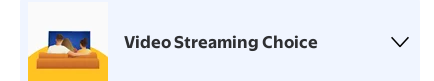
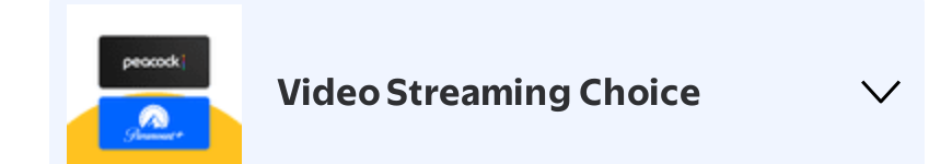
[36,16,100,69] [image] -> [86,33,222,153] [image]

